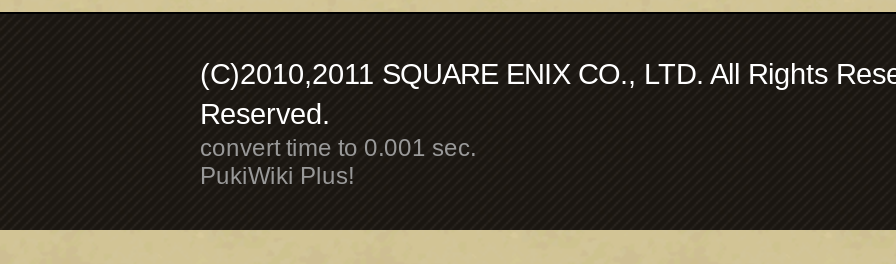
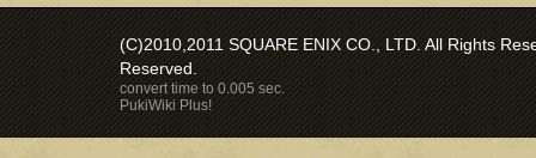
[200,134,476,162] convert time to 0.001 sec. -> [120,80,285,97] convert time to 0.005 sec.

